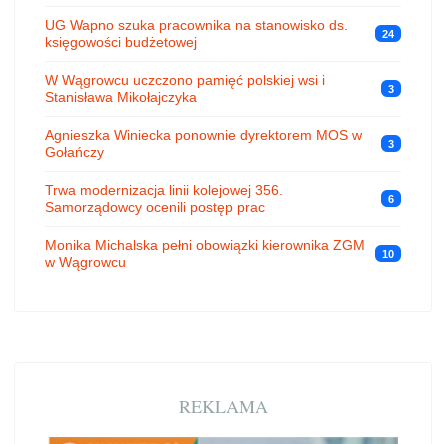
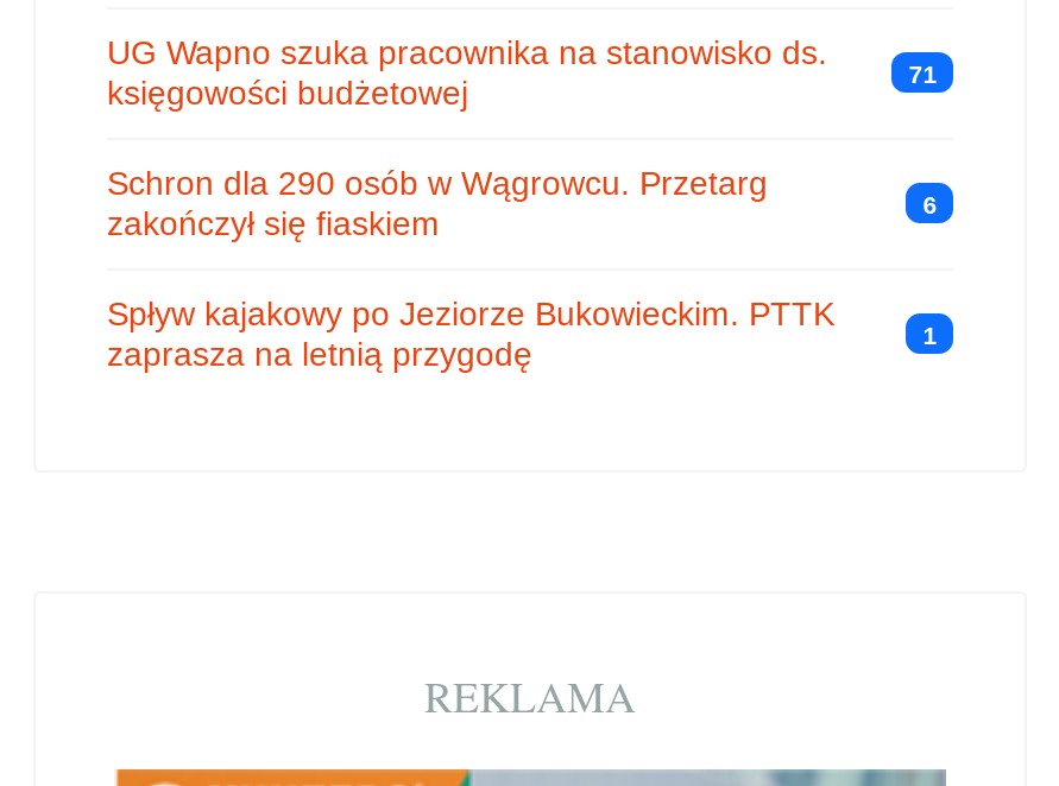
[45,28,394,215] 24 | W Wągrowcu uczczono pamięć polskiej wsi i | Stanisława Mikołajczyka | 3 | Agnieszka Winiecka ponownie dyrektorem MOS w | Gołańczy | 3 | Trwa modernizacja linii kolejowej 356. | Samorządowcy ocenili postęp prac -> [107,59,937,242] 71 | Schron dla 290 osób w Wągrowcu. Przetarg | zakończył się fiaskiem
[45,237,394,270] Monika Michalska pełni obowiązki kierownika ZGM | w Wągrowcu | 10 -> [107,294,937,372] Spływ kajakowy po Jeziorze Bukowieckim. PTTK | zaprasza na letnią przygodę | 1

